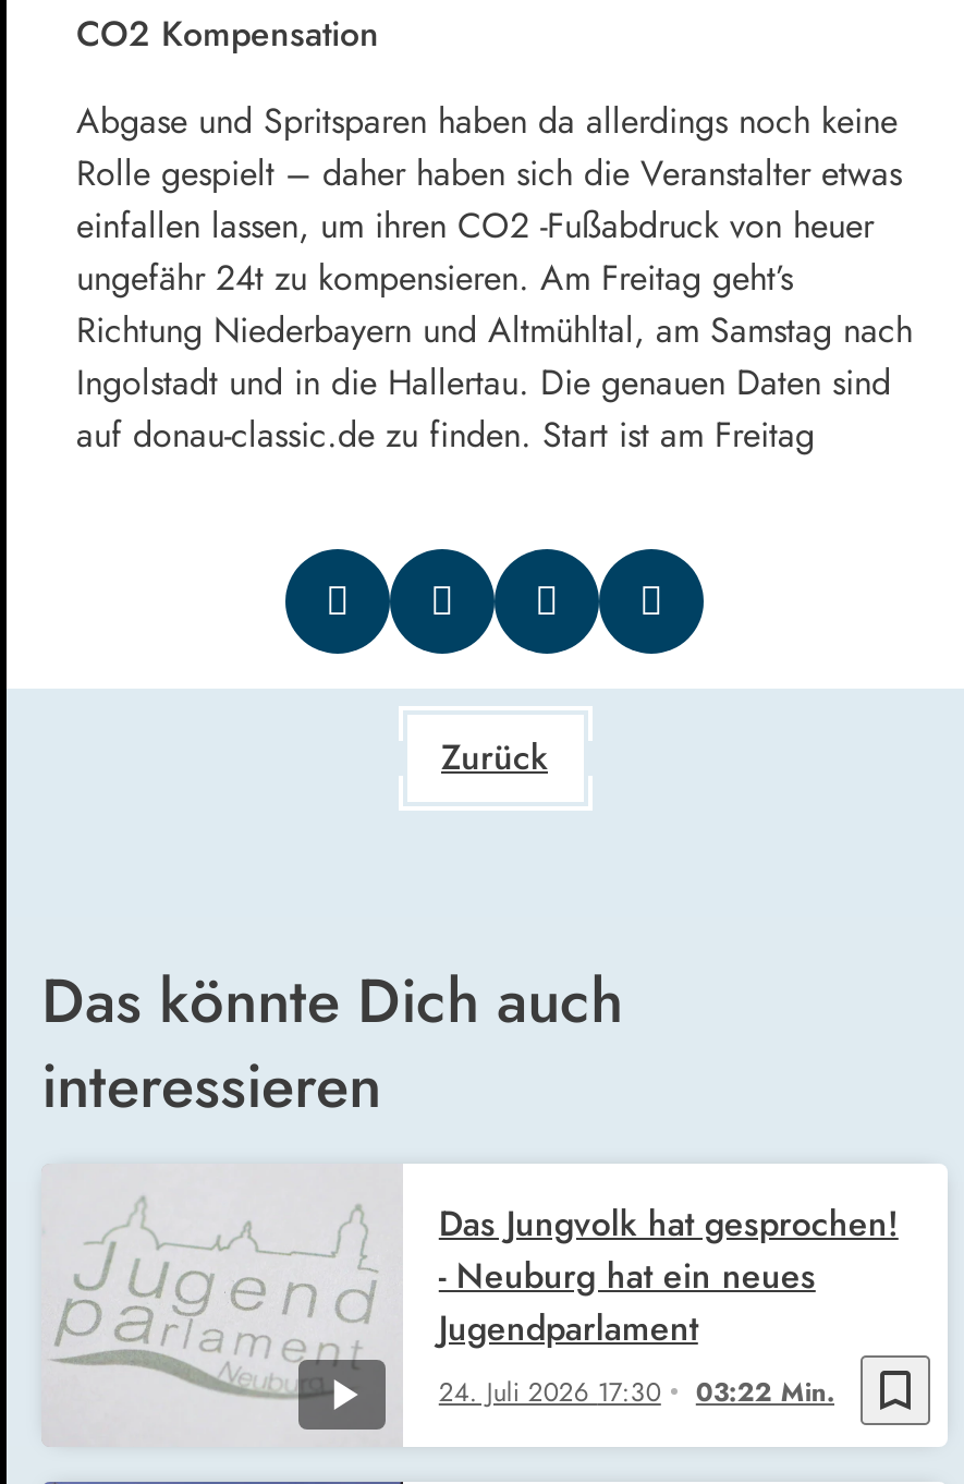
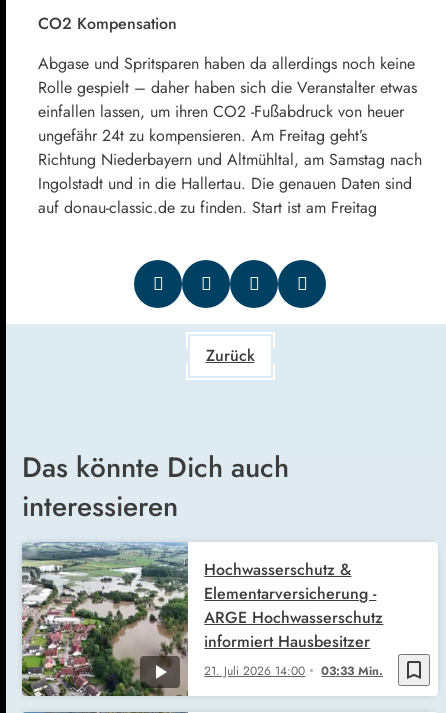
[41,1164,835,1447] [image] | 24. Juli 2026 17:30 | 03:22 Min. -> [21,542,383,697] [image] | 21. Juli 2026 14:00 | 03:33 Min.
[439,1199,898,1353] Das Jungvolk hat gesprochen! | - Neuburg hat ein neues | Jugendparlament -> [204,558,383,653] Hochwasserschutz & | Elementarversicherung - | ARGE Hochwasserschutz | informiert Hausbesitzer

